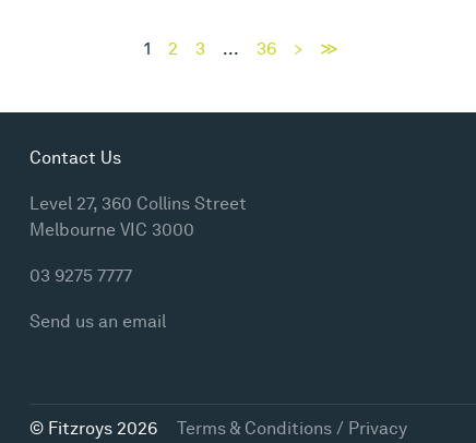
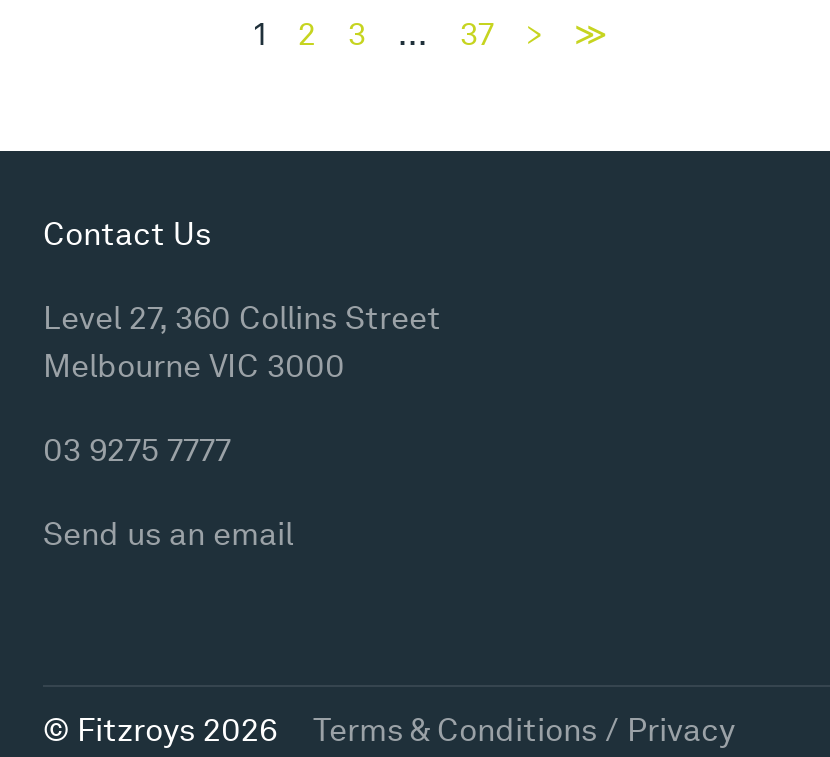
[257,38,276,59] 36 -> [460,15,494,53] 37

